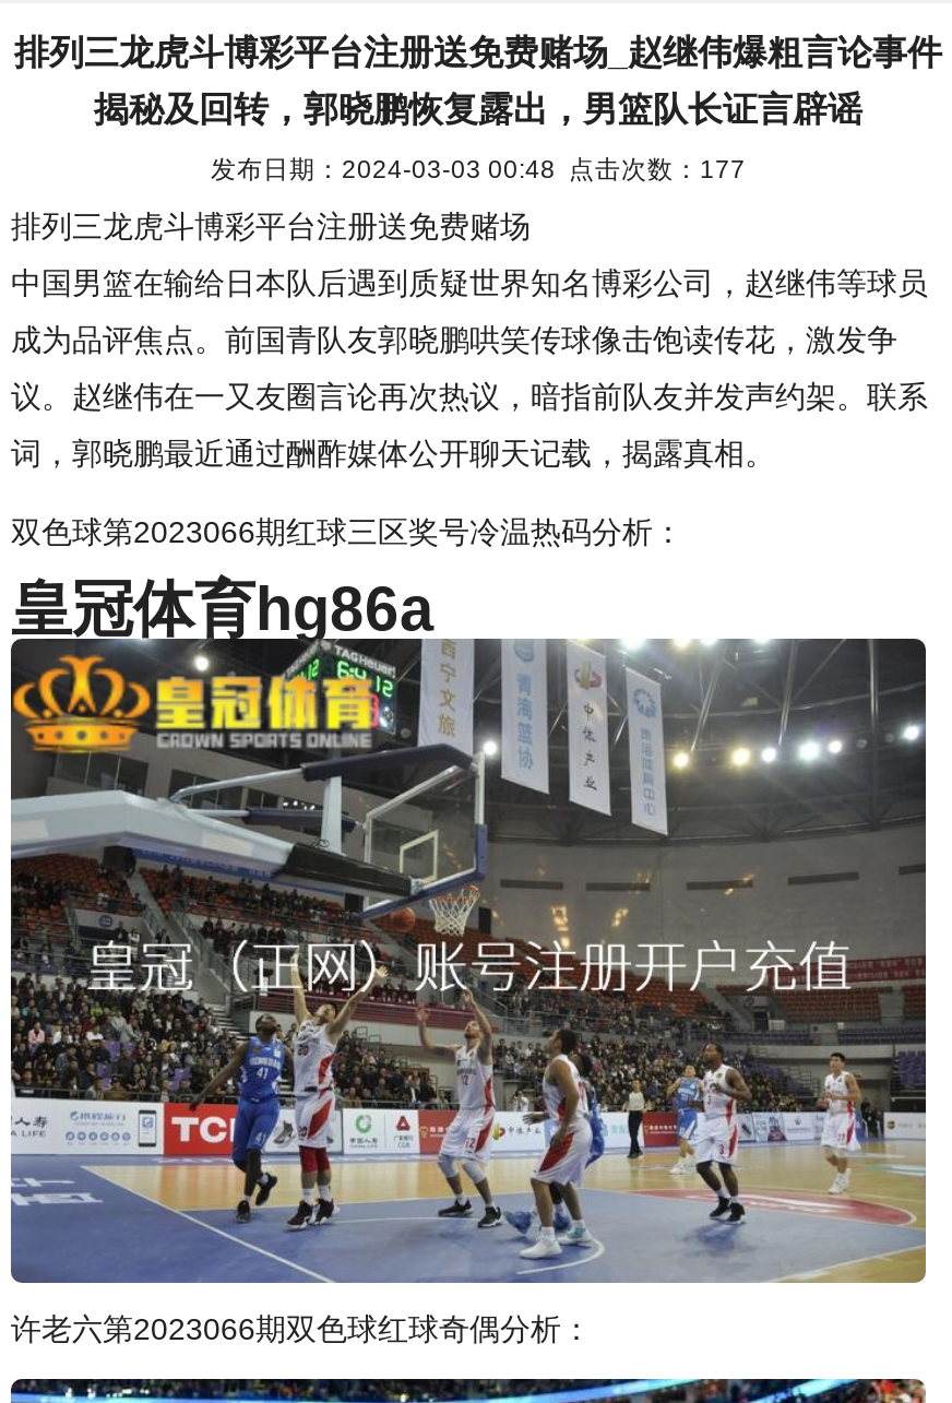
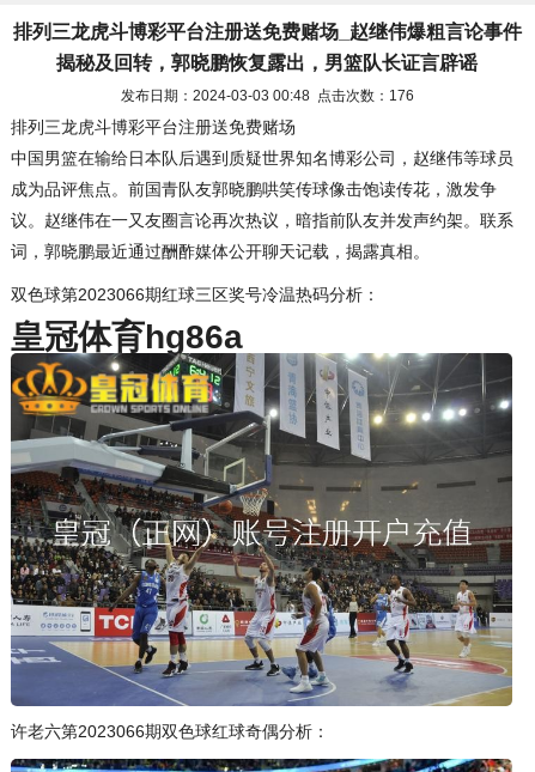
[211,154,746,182] 发布日期：2024-03-03 00:48 点击次数：177 -> [120,87,414,103] 发布日期：2024-03-03 00:48 点击次数：176

